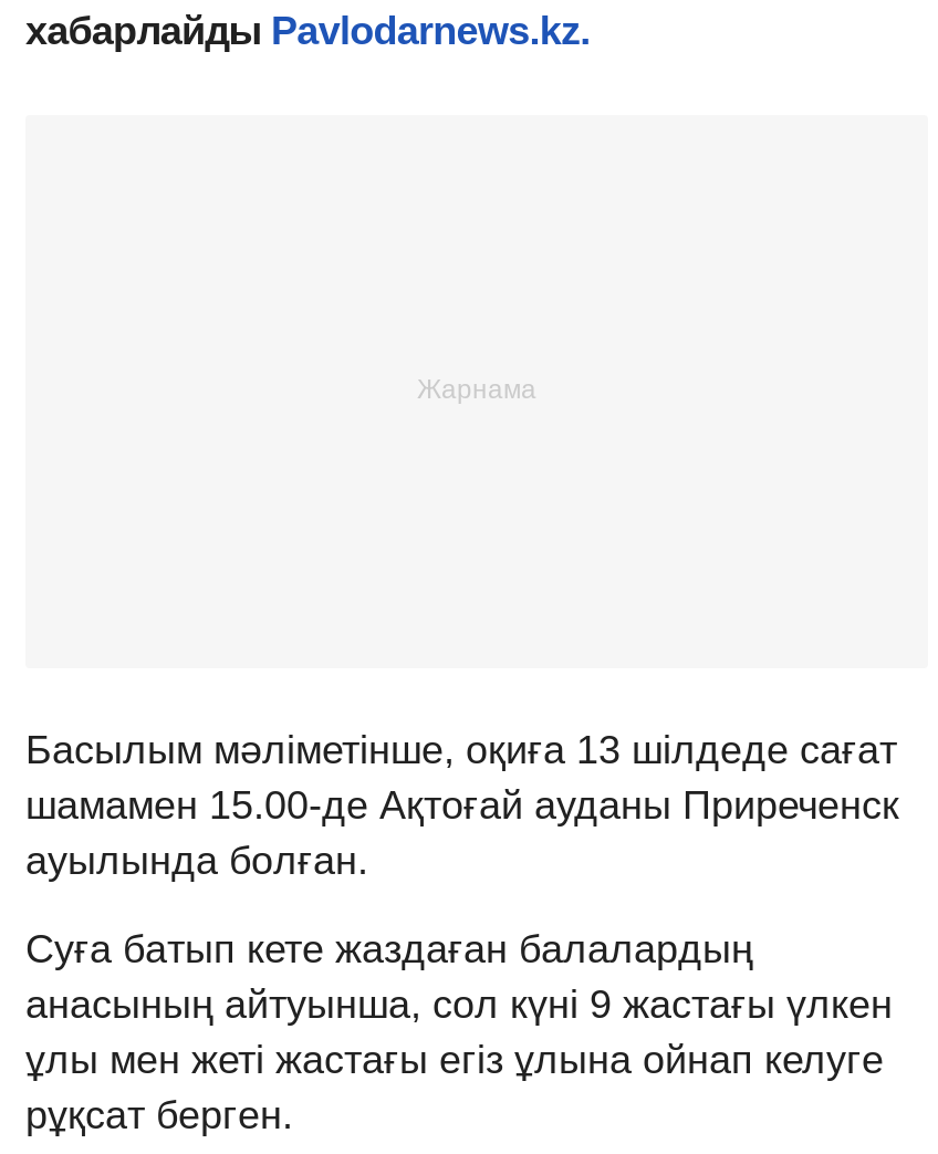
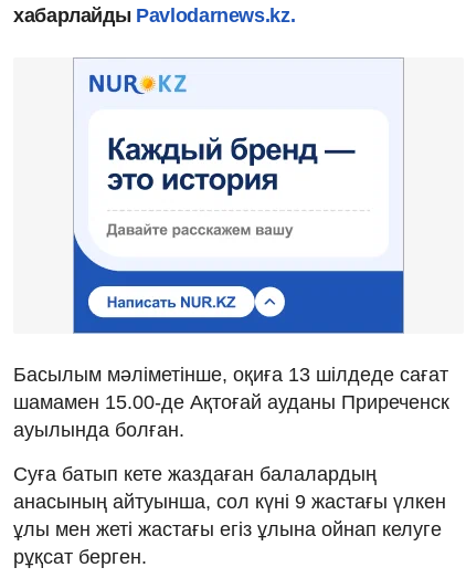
none -> [72,57,405,335] [image]

